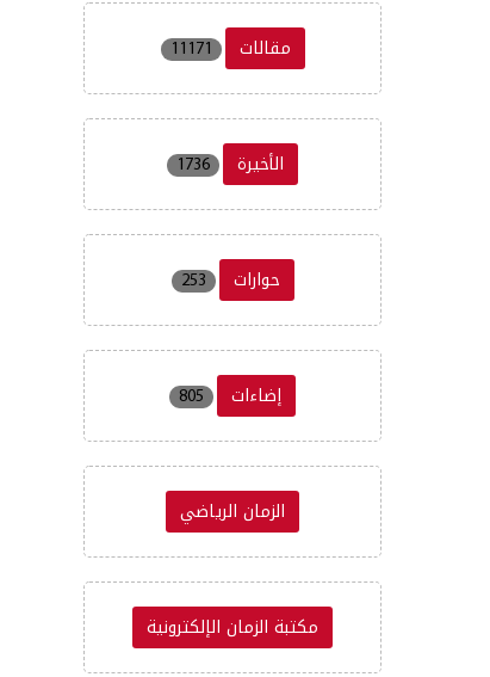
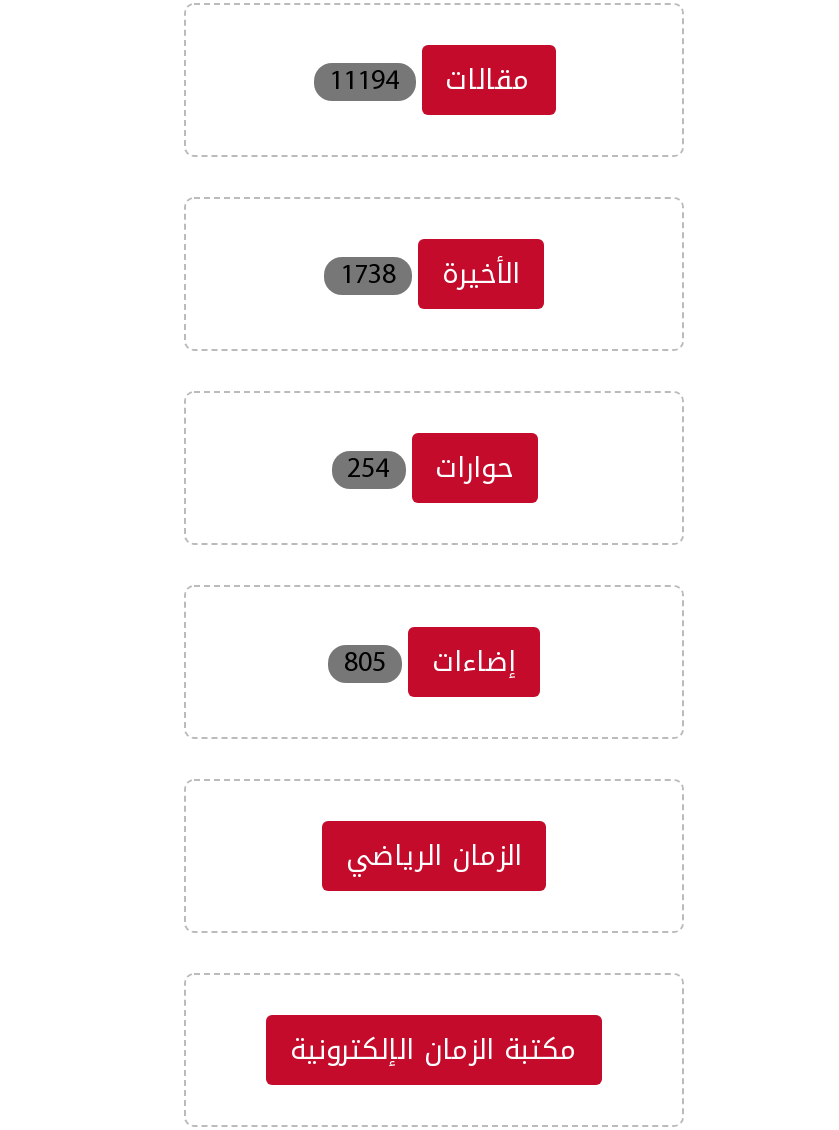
[170,32,290,64] مقالات 11171 -> [329,53,531,107] مقالات 11194
[176,148,284,180] الأخيرة 1736 -> [340,247,520,301] الأخيرة 1738
[181,264,280,296] حوارات 253 -> [347,441,513,495] حوارات 254

